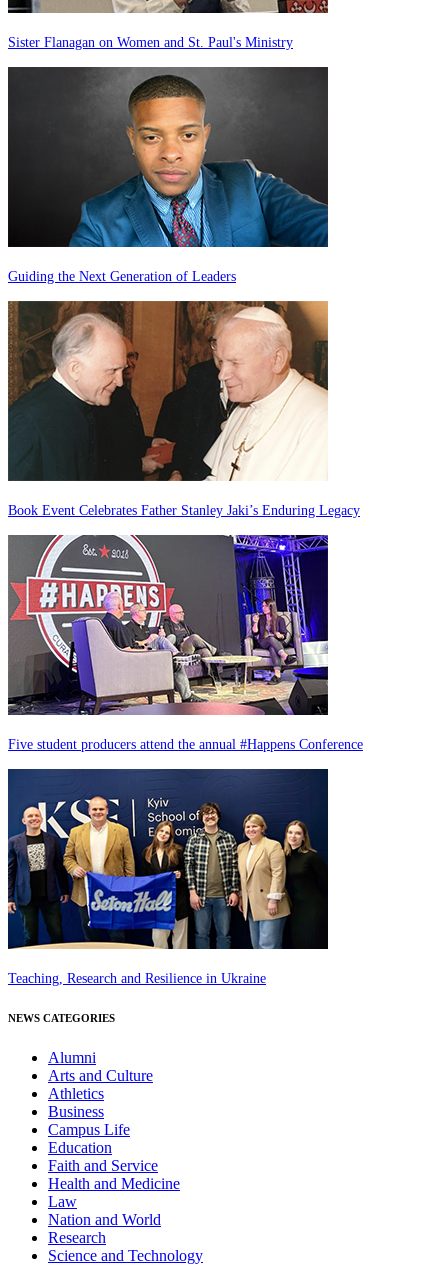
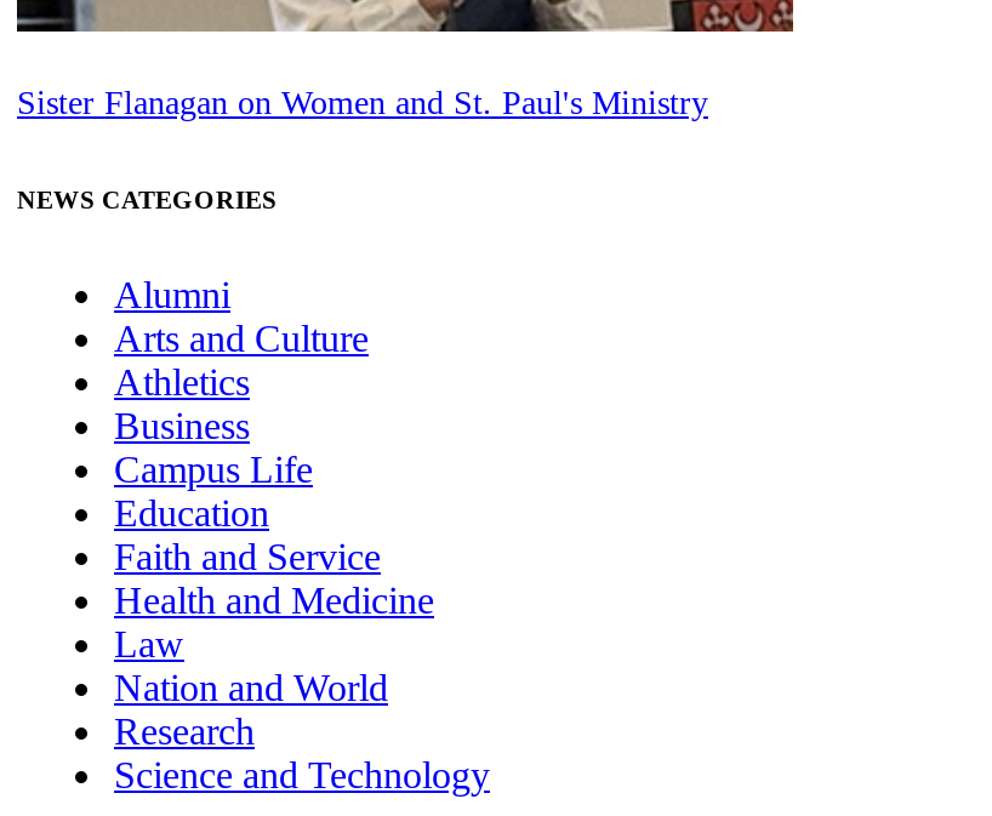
[8,66,329,284] [image] | Guiding the Next Generation of Leaders -> none
[7,291,360,518] [image] | Book Event Celebrates Father Stanley Jaki’s Enduring Legacy -> none
[8,534,363,752] [image] | Five student producers attend the annual #Happens Conference -> none
[7,768,329,986] [image] | Teaching, Research and Resilience in Ukraine -> none

